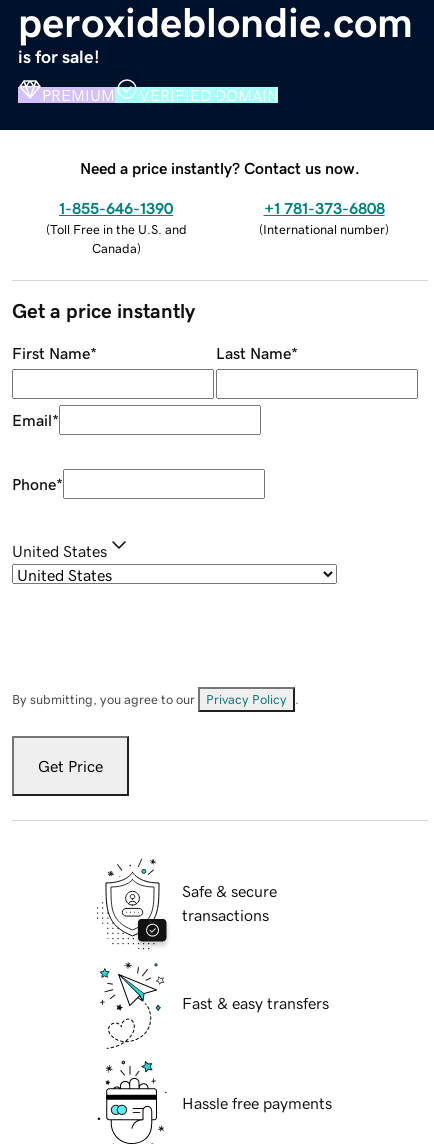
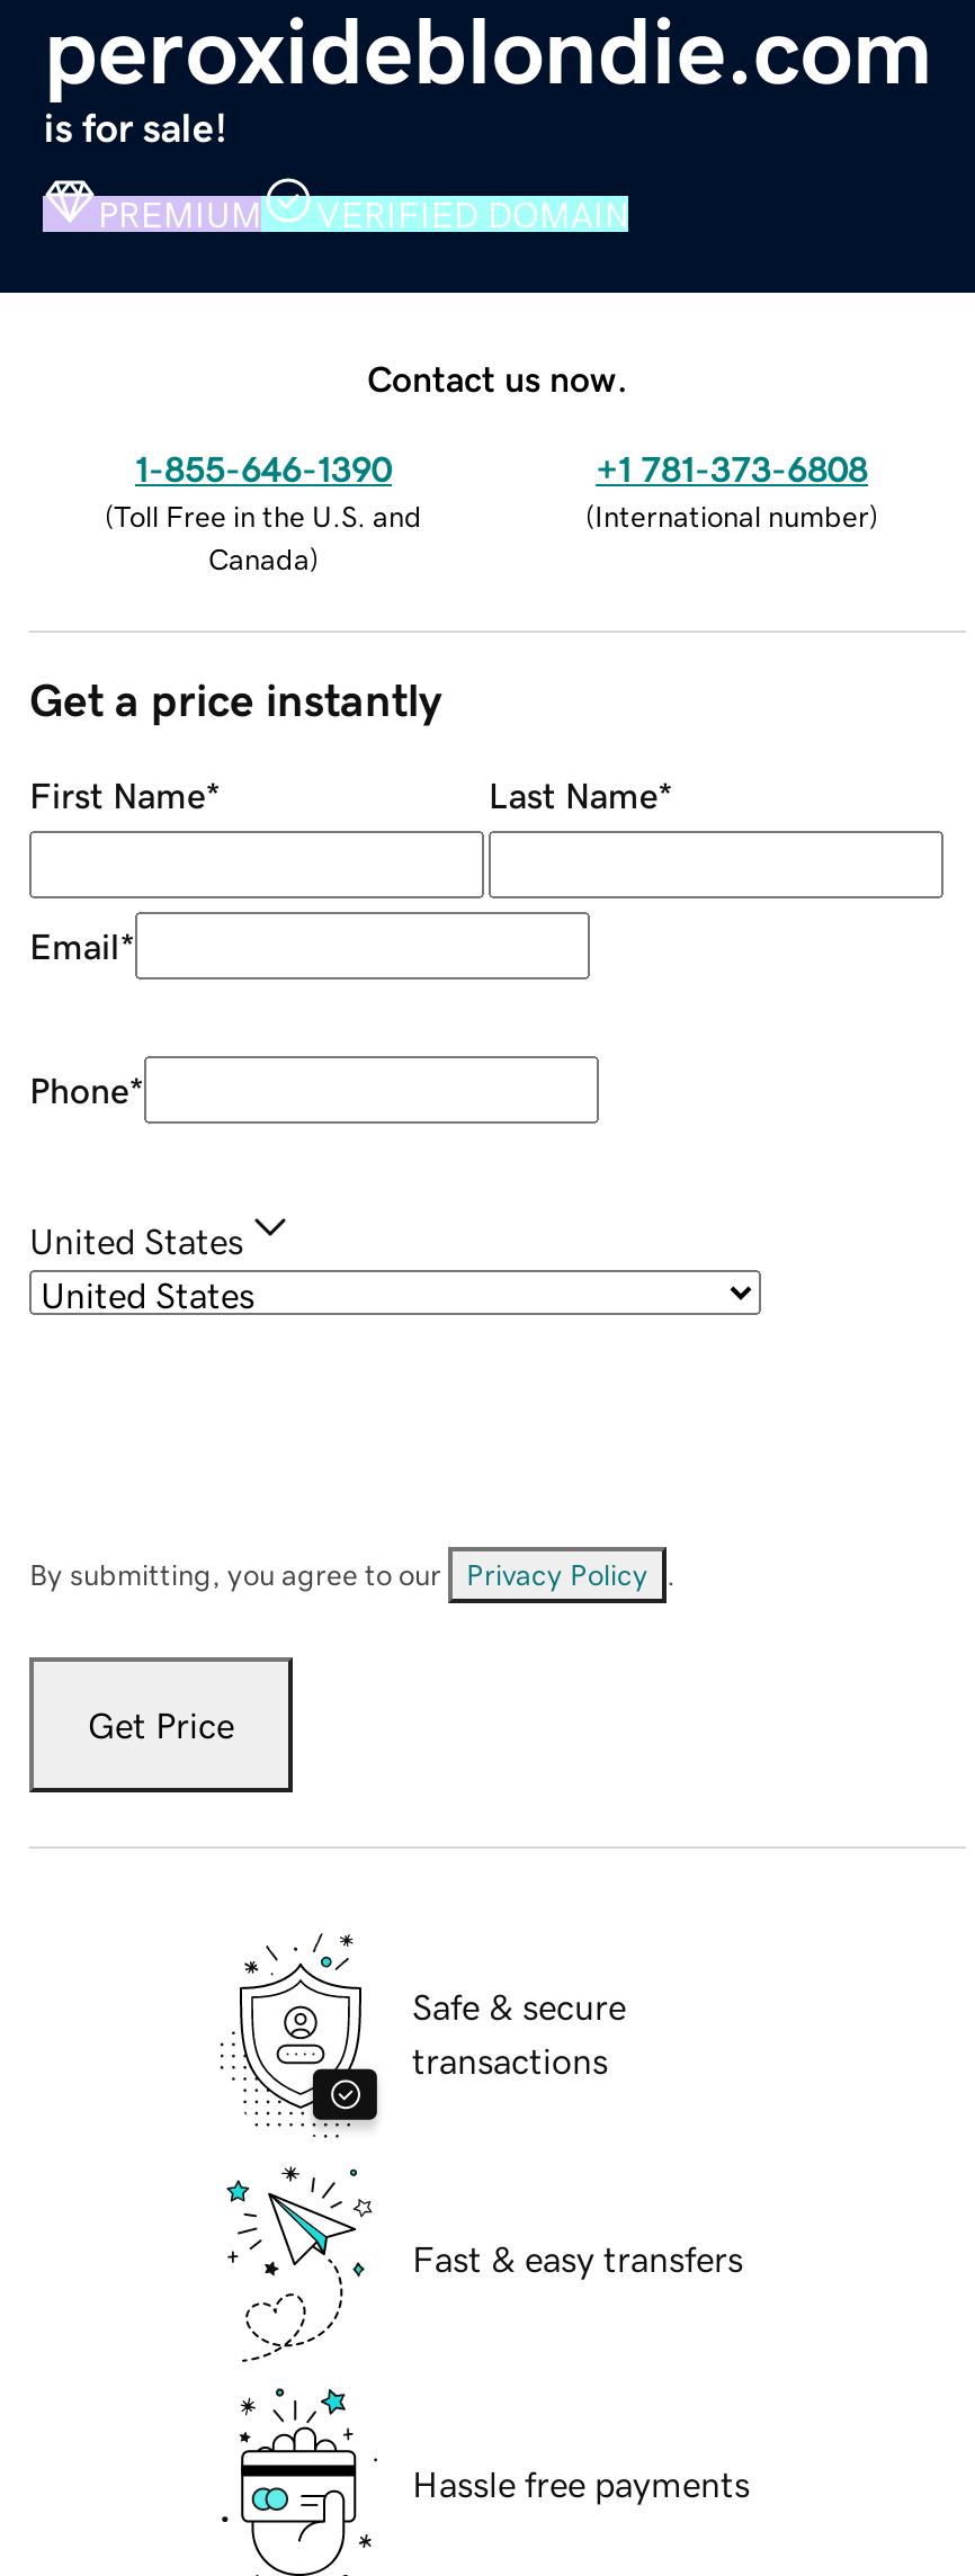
[80,160,360,176] Need a price instantly? Contact us now. -> [367,359,628,395] Contact us now.

